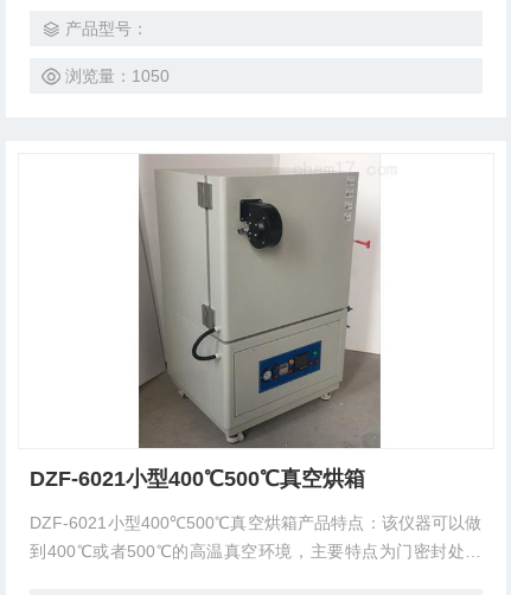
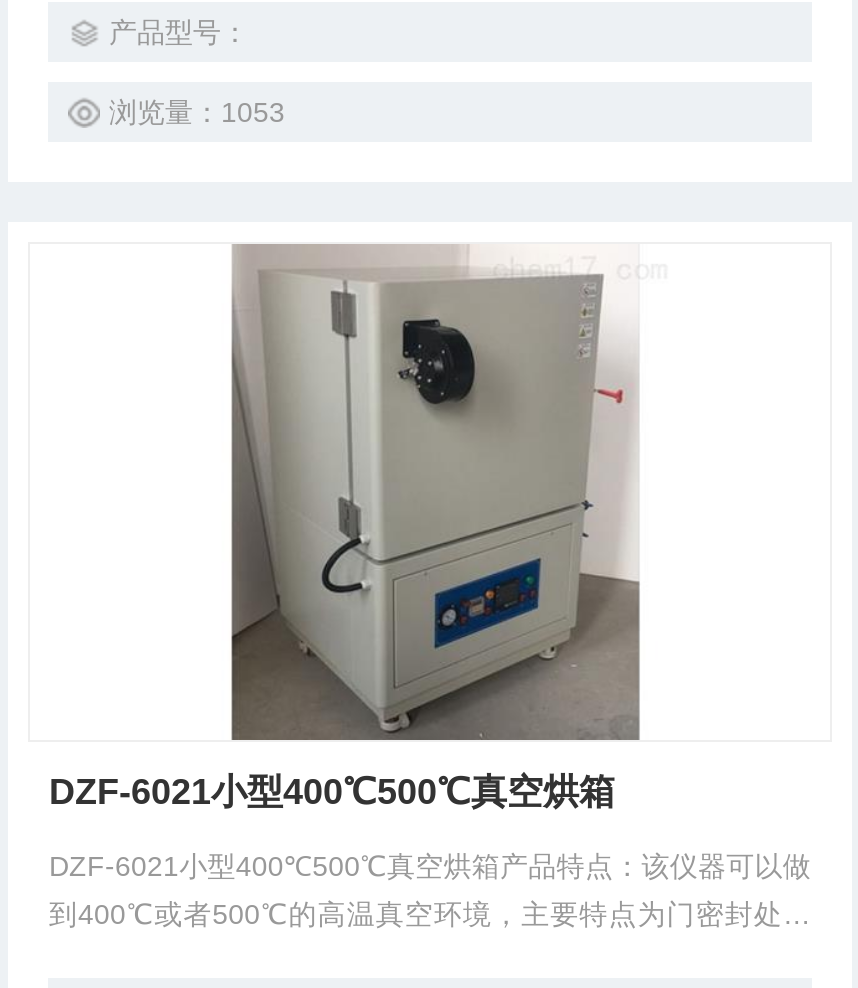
[66,67,170,86] 浏览量：1050 -> [109,96,285,128] 浏览量：1053

